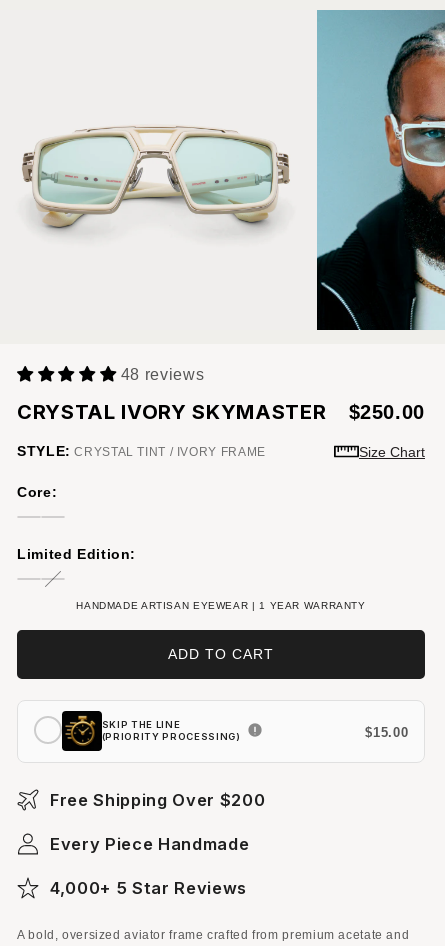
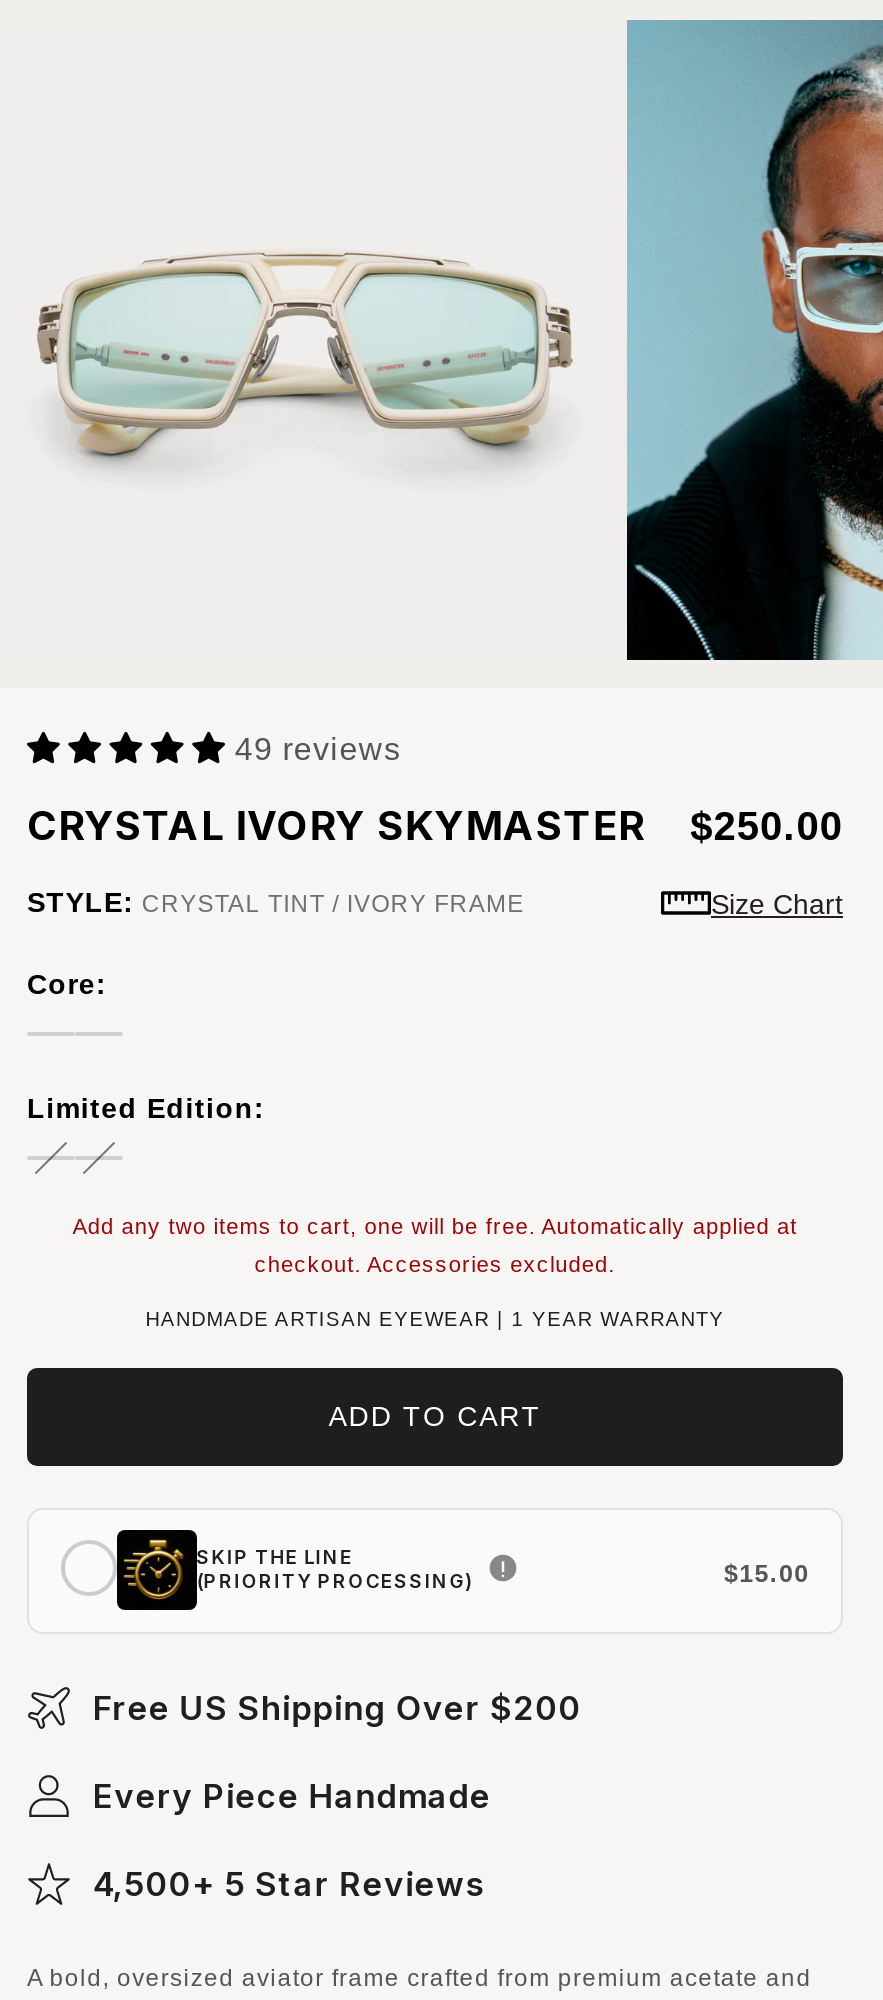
[121,366,204,383] 48 reviews -> [235,731,401,765] 49 reviews
none -> [73,1214,797,1276] Add any two items to cart, one will be free. Automatically applied at | checkout. Accessories excluded.
[50,790,265,810] Free Shipping Over $200 -> [93,1687,581,1727] Free US Shipping Over $200
[50,878,247,898] 4,000+ 5 Star Reviews -> [93,1863,485,1903] 4,500+ 5 Star Reviews

